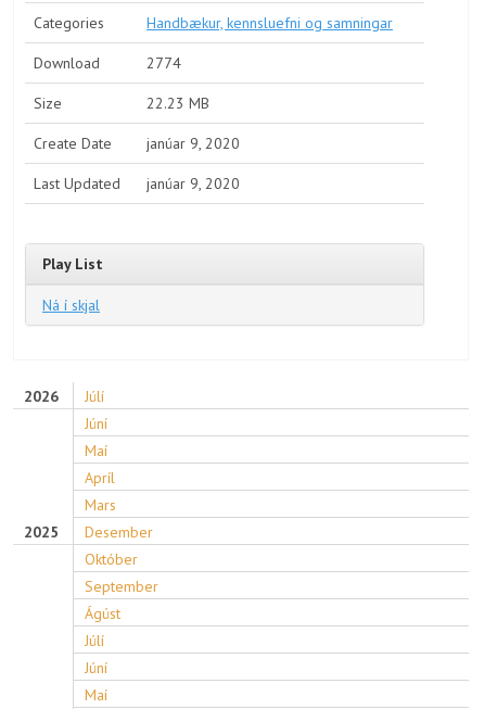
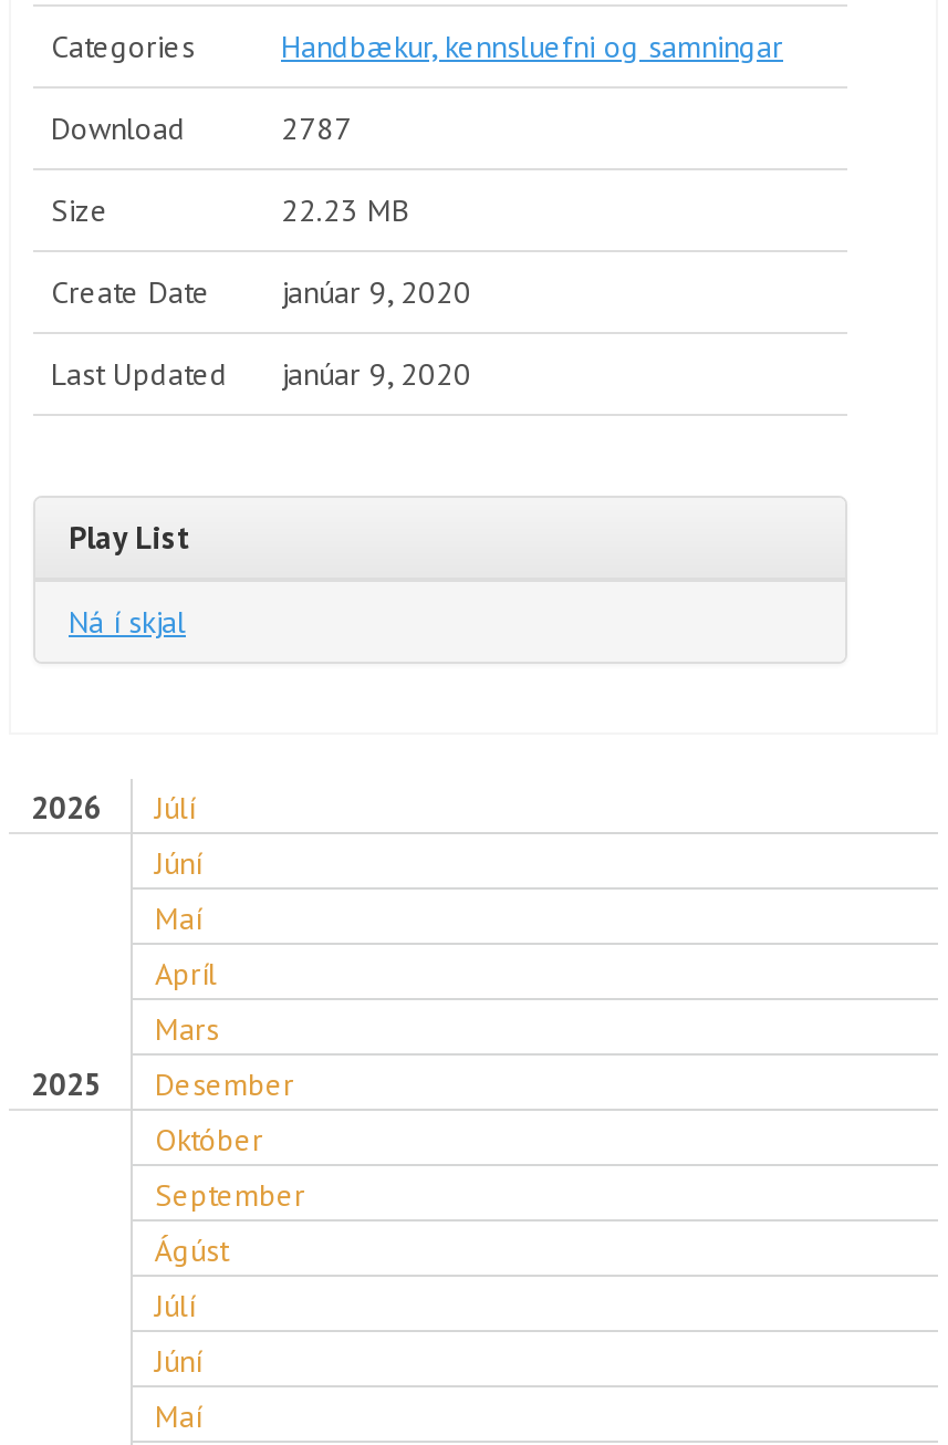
[147,53,181,72] 2774 -> [281,107,352,147] 2787

